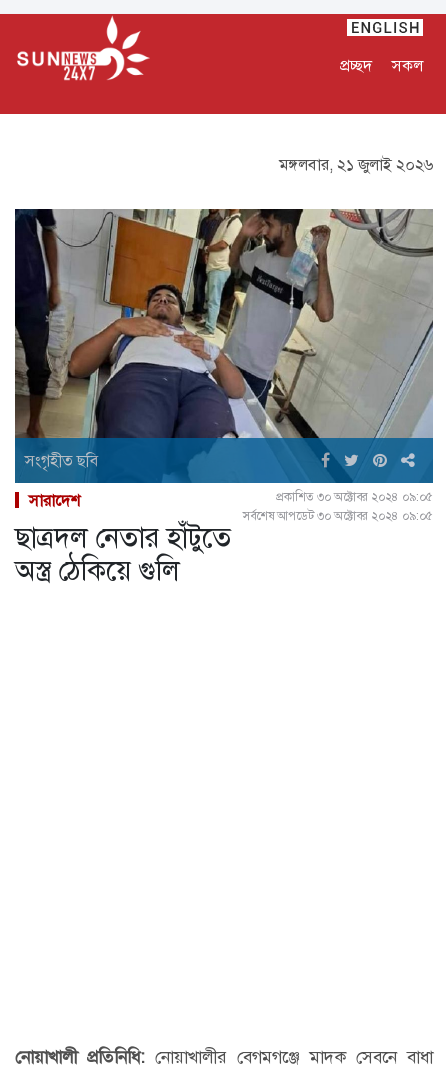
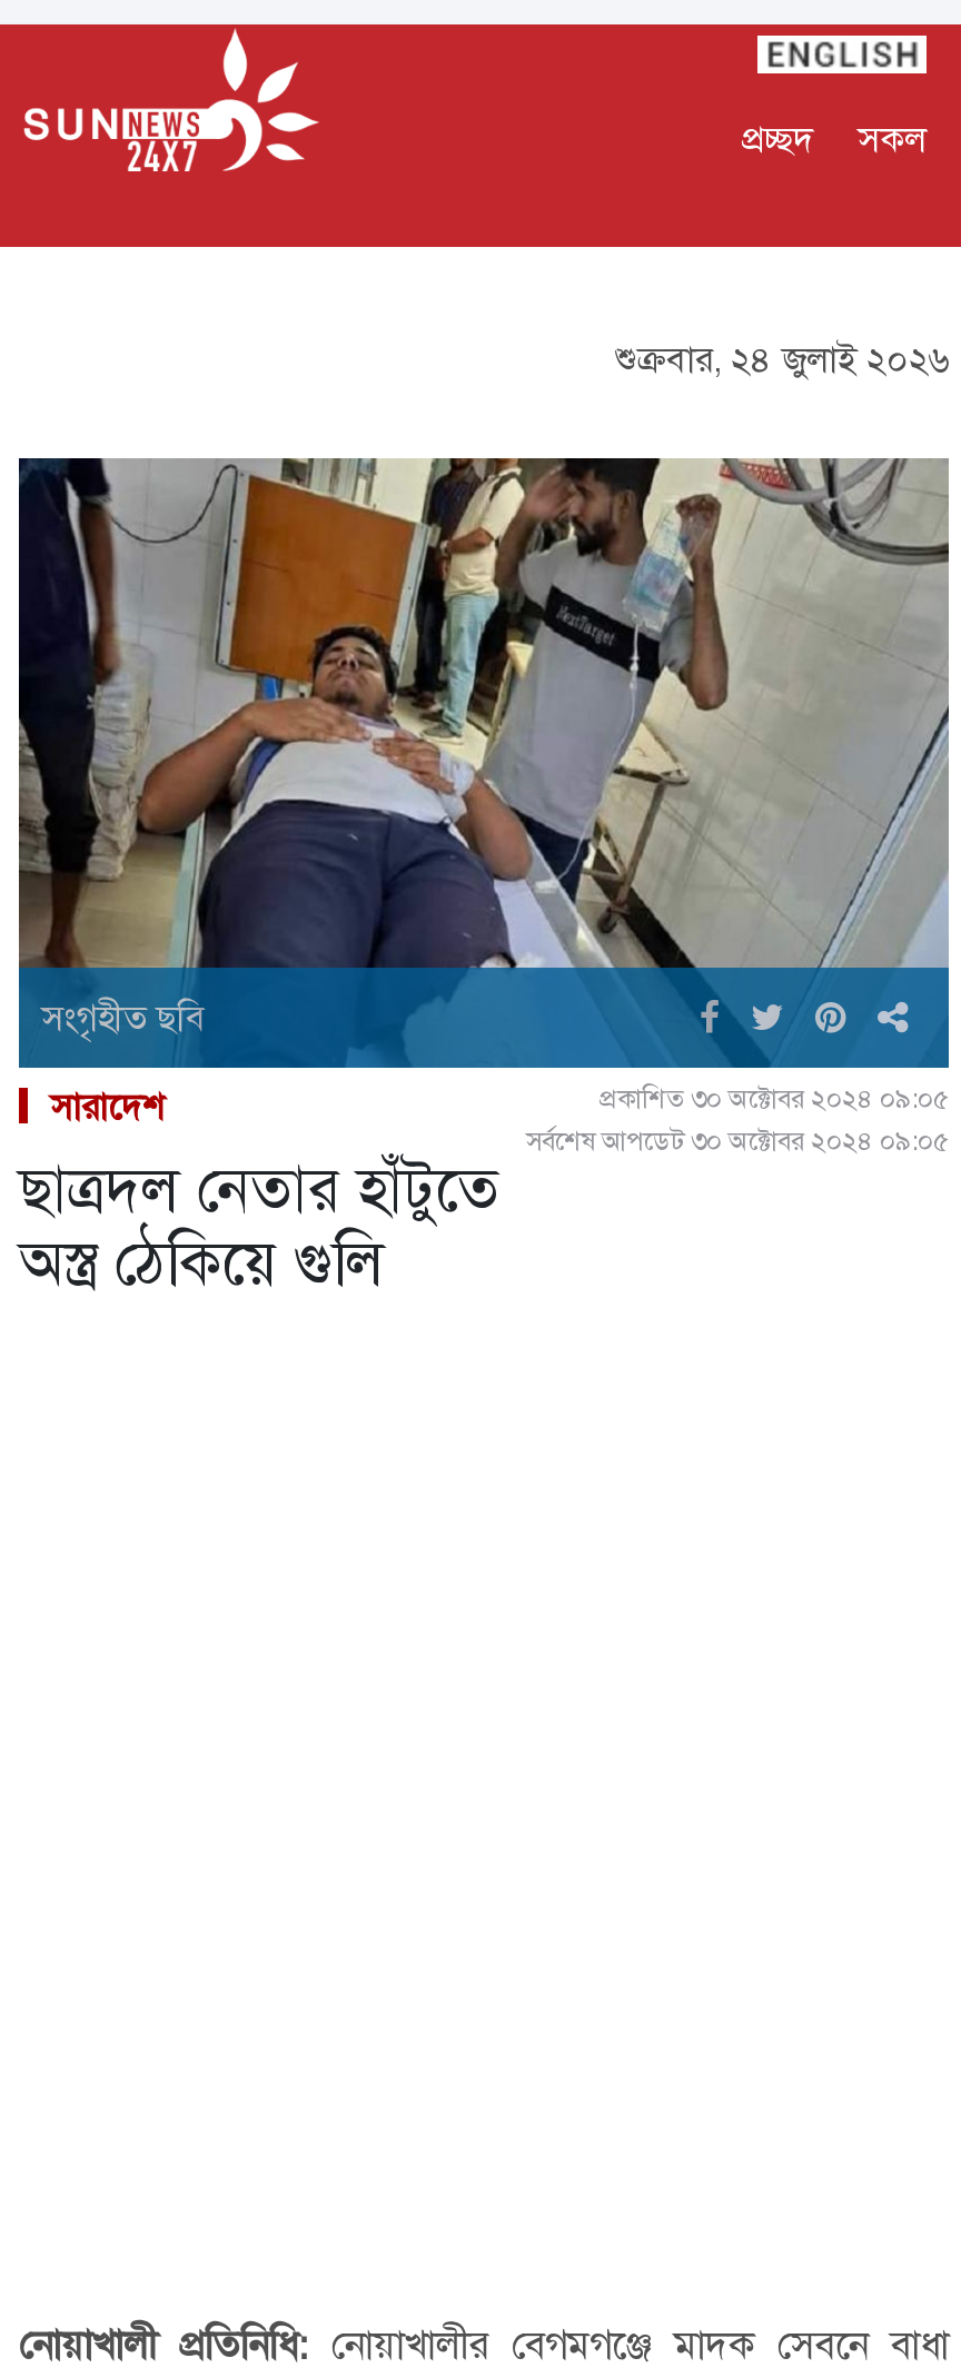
[279,154,433,175] মঙ্গলবার, ২১ জুলাই ২০২৬ -> [615,336,949,383] শুক্রবার, ২৪ জুলাই ২০২৬

